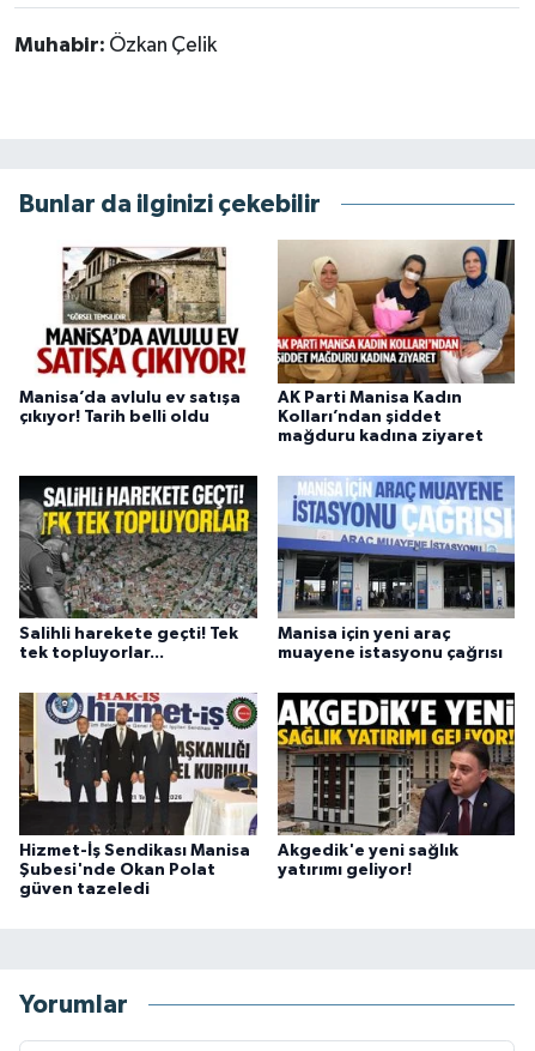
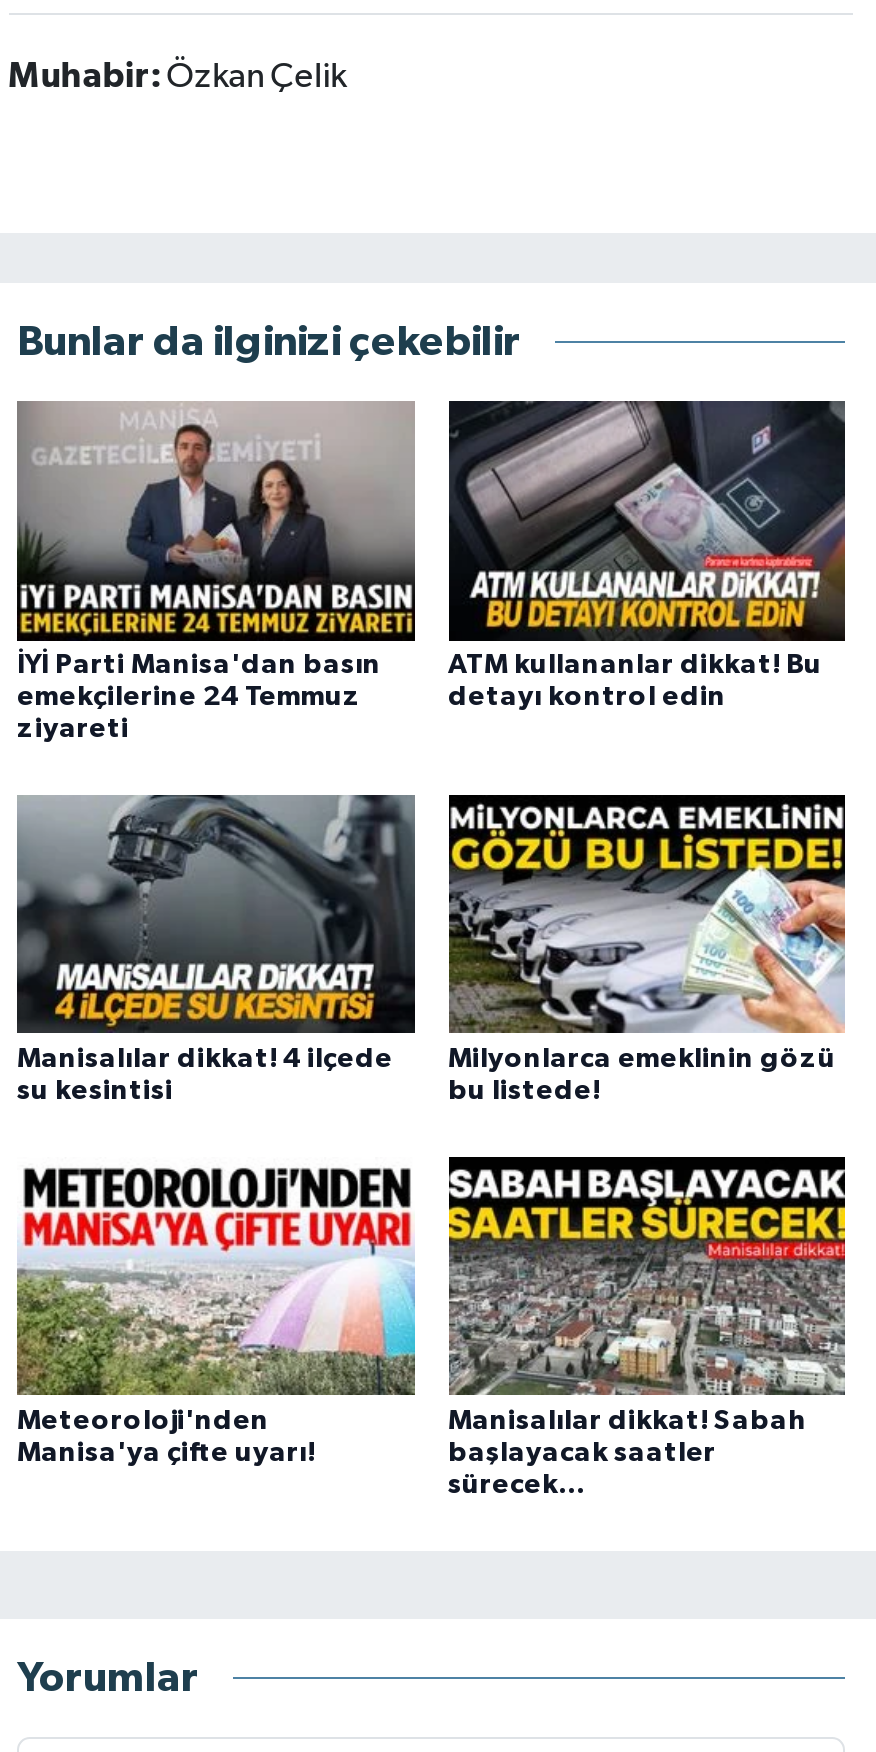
[19,240,257,425] [image] | Manisa’da avlulu ev satışa | çıkıyor! Tarih belli oldu -> [15,399,417,743] [image] | İYİ Parti Manisa'dan basın | emekçilerine 24 Temmuz | ziyareti
[276,238,515,444] [image] | AK Parti Manisa Kadın | Kolları’ndan şiddet | mağduru kadına ziyaret -> [447,399,845,711] [image] | ATM kullananlar dikkat! Bu | detayı kontrol edin
[19,475,259,661] [image] | Salihli harekete geçti! Tek | tek topluyorlar... -> [17,793,417,1104] [image] | Manisalılar dikkat! 4 ilçede | su kesintisi
[276,476,516,661] [image] | Manisa için yeni araç | muayene istasyonu çağrısı -> [447,793,847,1104] [image] | Milyonlarca emeklinin gözü | bu listede!
[18,691,259,897] [image] | Hizmet-İş Sendikası Manisa | Şubesi'nde Okan Polat | güven tazeledi -> [15,1157,417,1466] [image] | Meteoroloji'nden | Manisa'ya çifte uyarı!
[276,699,516,878] [image] | Akgedik'e yeni sağlık | yatırımı geliyor! -> [447,1169,847,1498] [image] | Manisalılar dikkat! Sabah | başlayacak saatler | sürecek…

